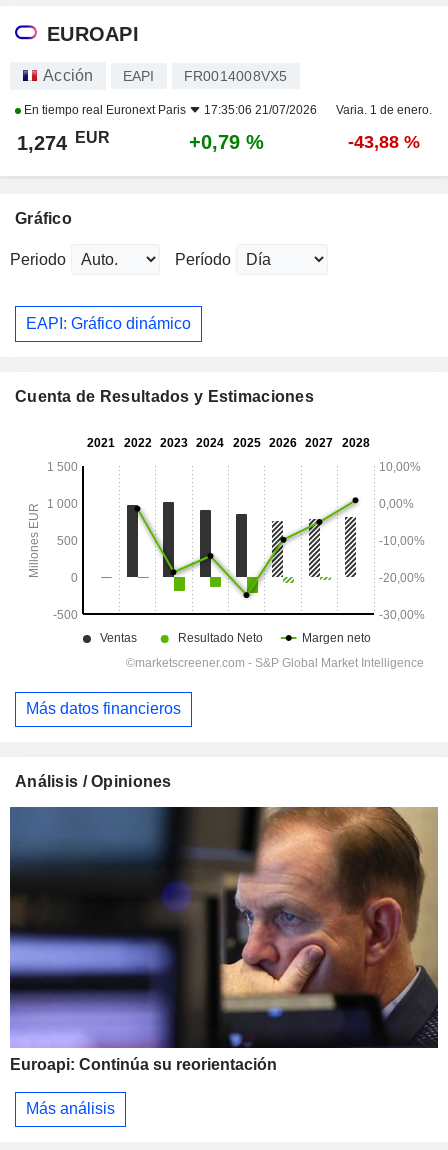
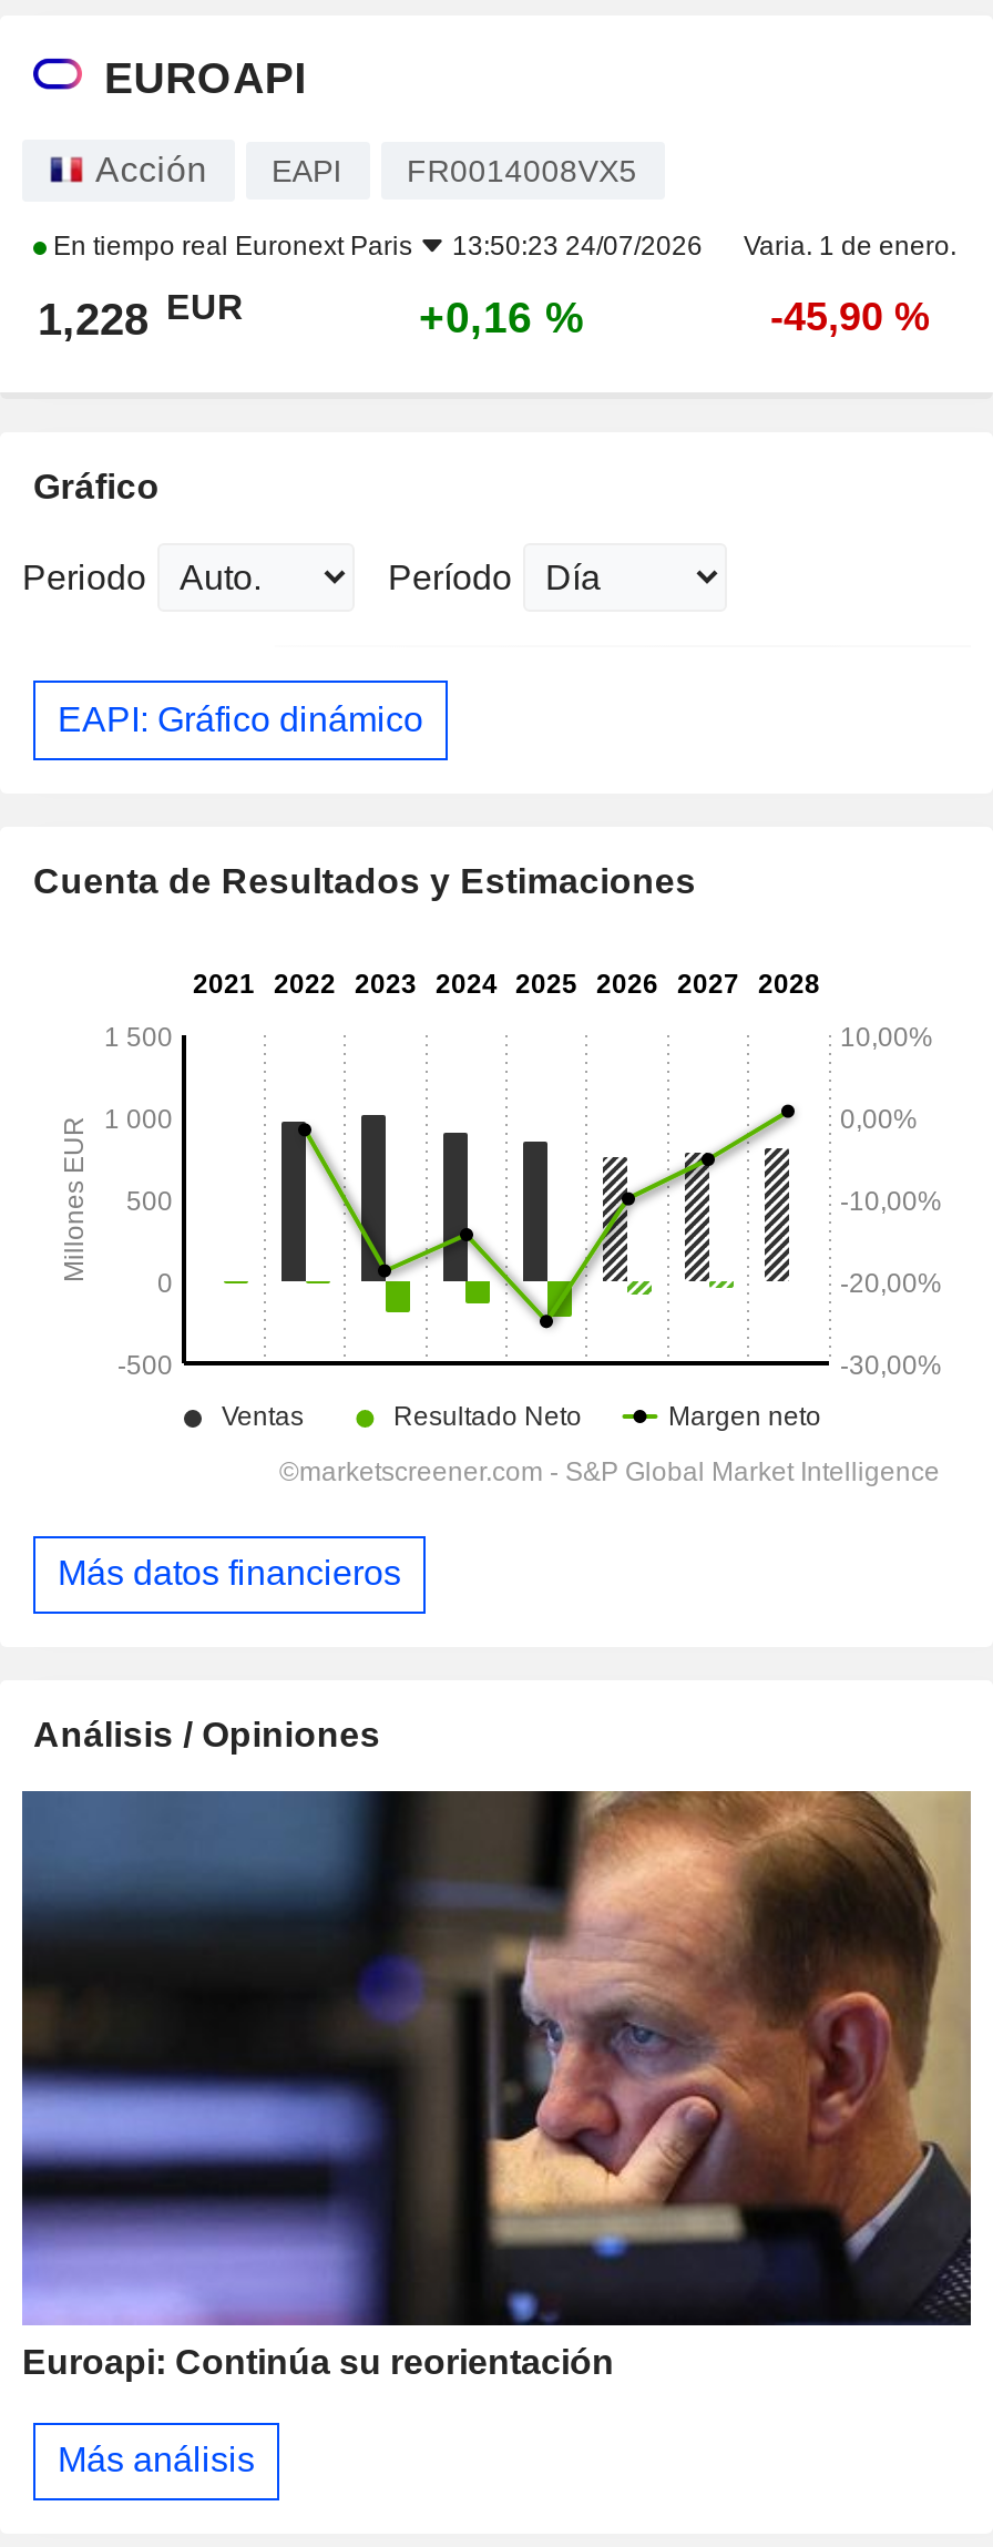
[21,103,431,117] En tiempo real Euronext Paris 17:35:06 21/07/2026 Varia. 1 de enero. -> [47,231,956,262] En tiempo real Euronext Paris 13:50:23 24/07/2026 Varia. 1 de enero.
[17,129,110,154] 1,274 EUR -> [38,288,244,344] 1,228 EUR
[189,131,264,153] +0,79 % -> [419,293,585,342] +0,16 %
[347,132,419,152] -43,88 % -> [770,296,930,340] -45,90 %

